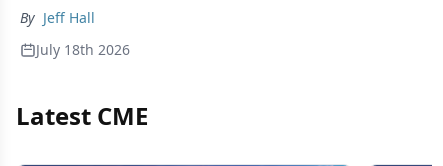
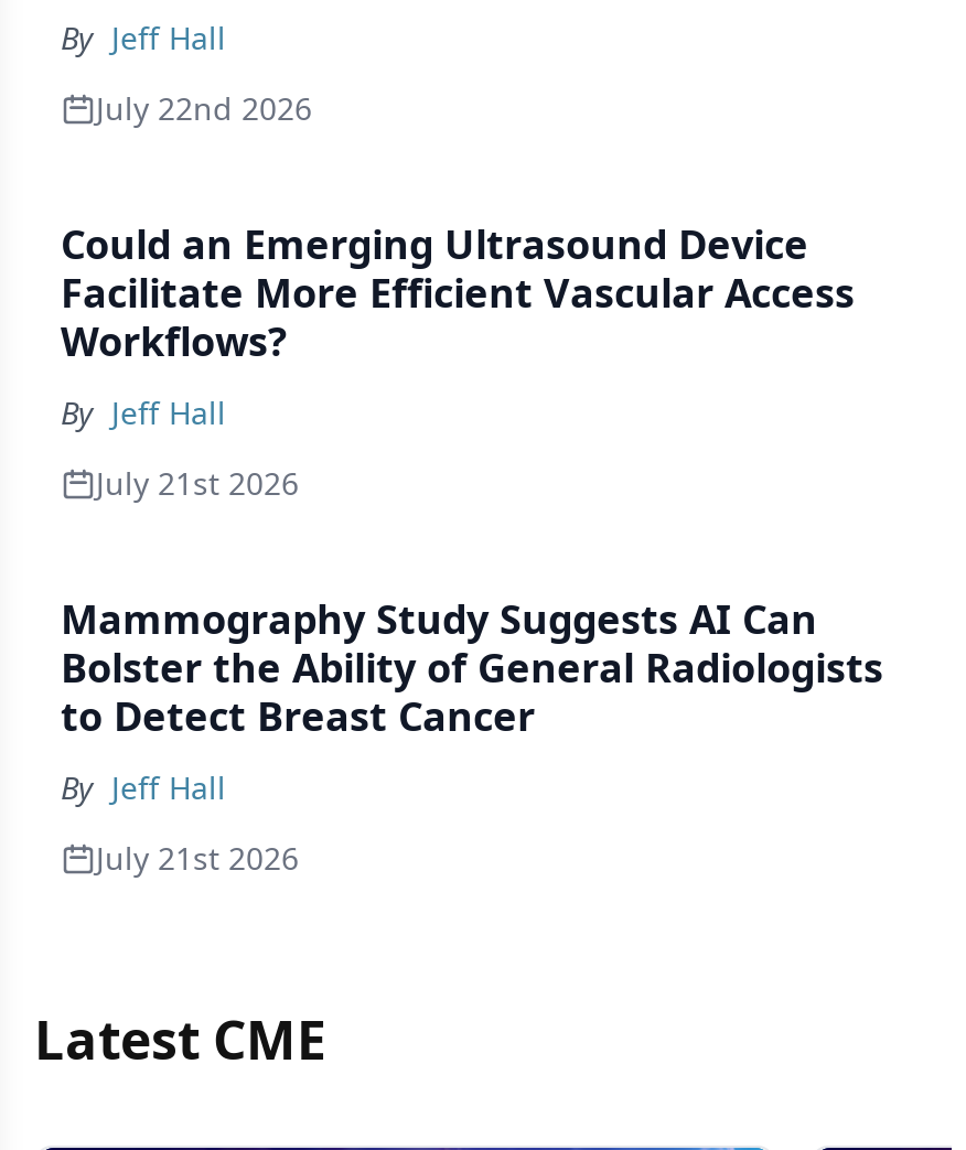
[36,40,130,59] July 18th 2026 -> [61,88,883,879] July 22nd 2026 | Could an Emerging Ultrasound Device | Facilitate More Efficient Vascular Access | Workflows? | By Jeff Hall | July 21st 2026 | Mammography Study Suggests AI Can | Bolster the Ability of General Radiologists | to Detect Breast Cancer | By Jeff Hall | July 21st 2026

